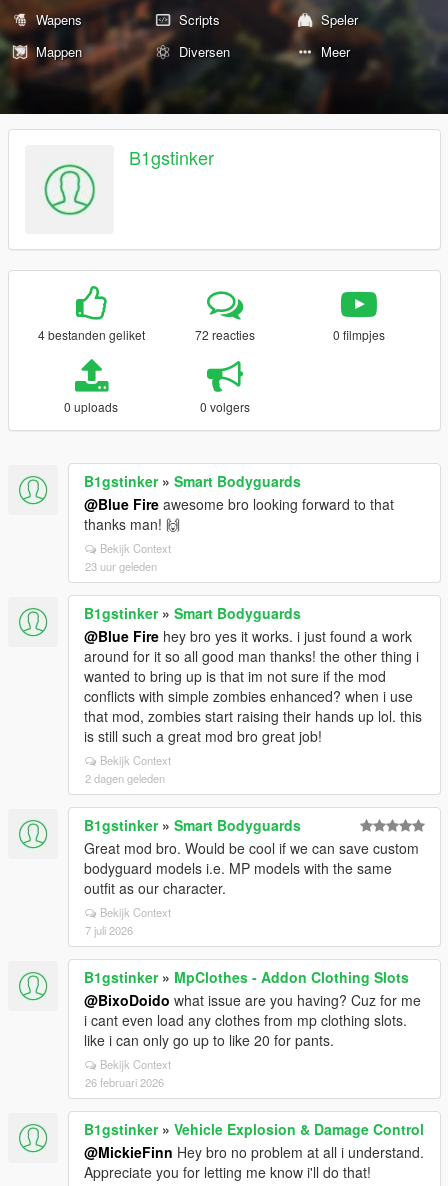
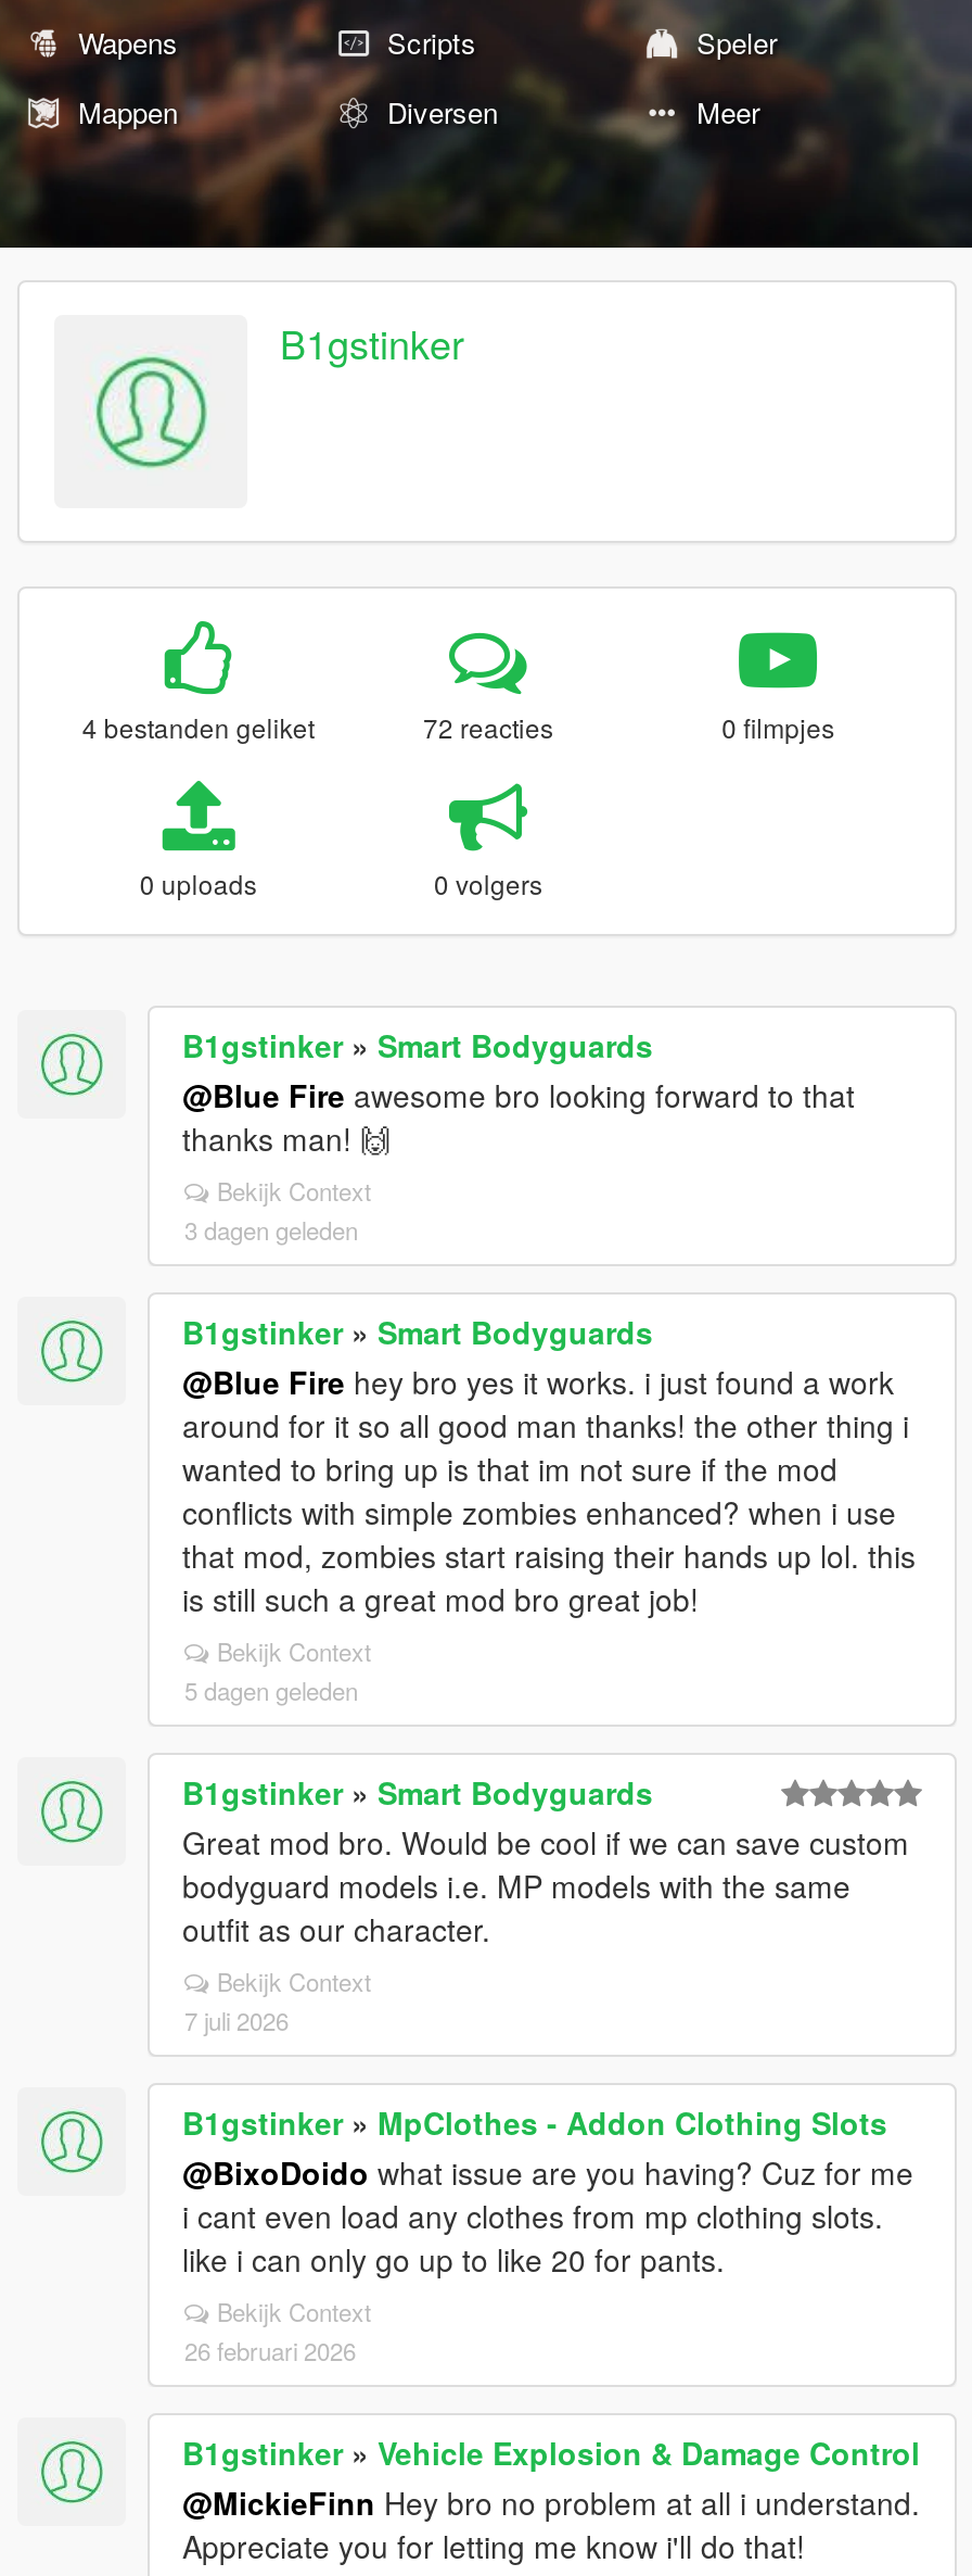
[85,558,157,574] 23 uur geleden -> [184,1212,358,1247] 3 dagen geleden
[85,770,165,786] 2 dagen geleden -> [184,1672,358,1707] 5 dagen geleden

